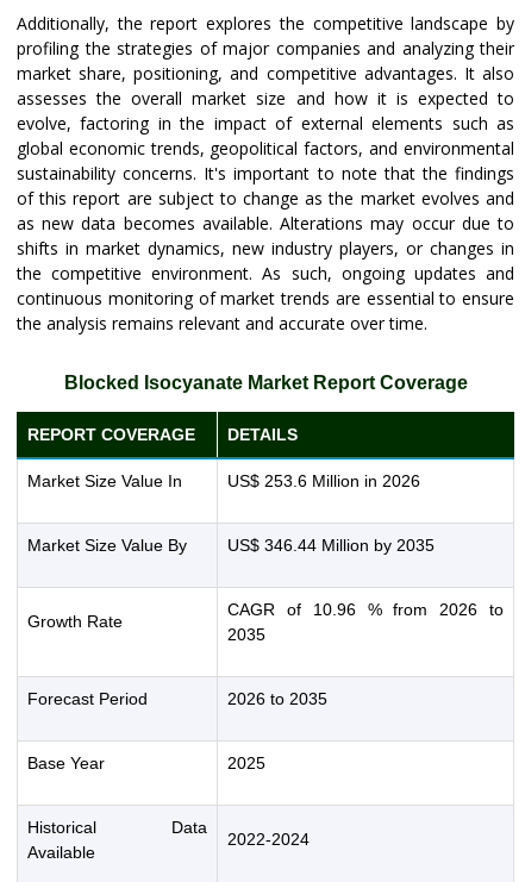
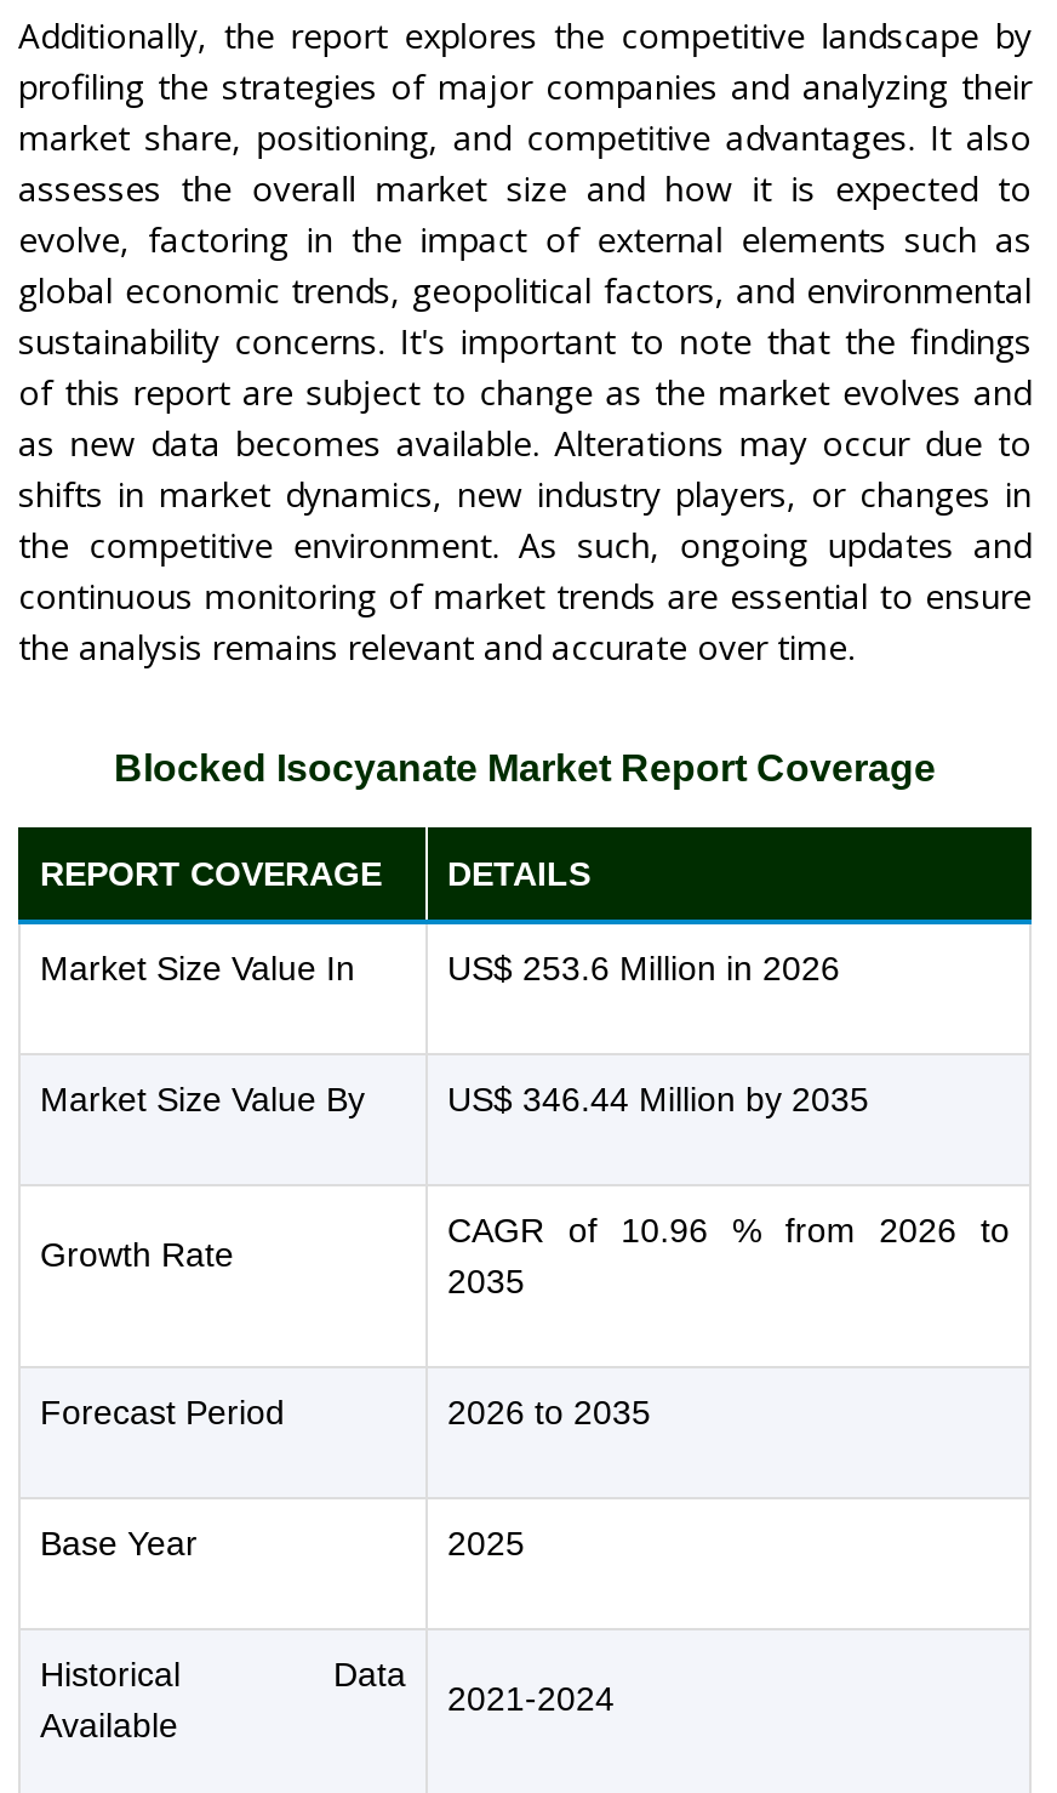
[227,830,310,849] 2022-2024 -> [447,1679,615,1718] 2021-2024

